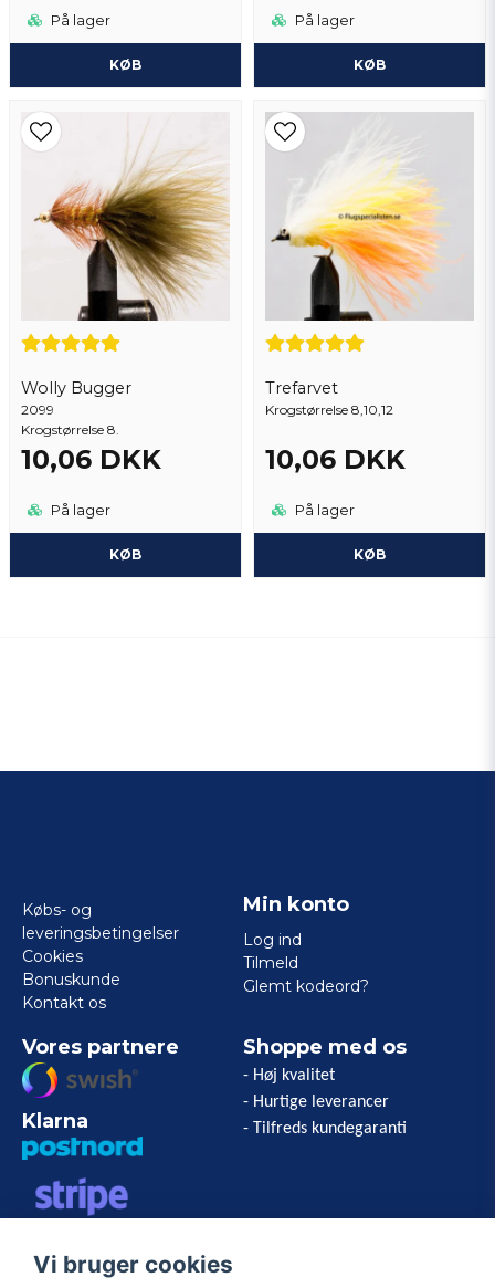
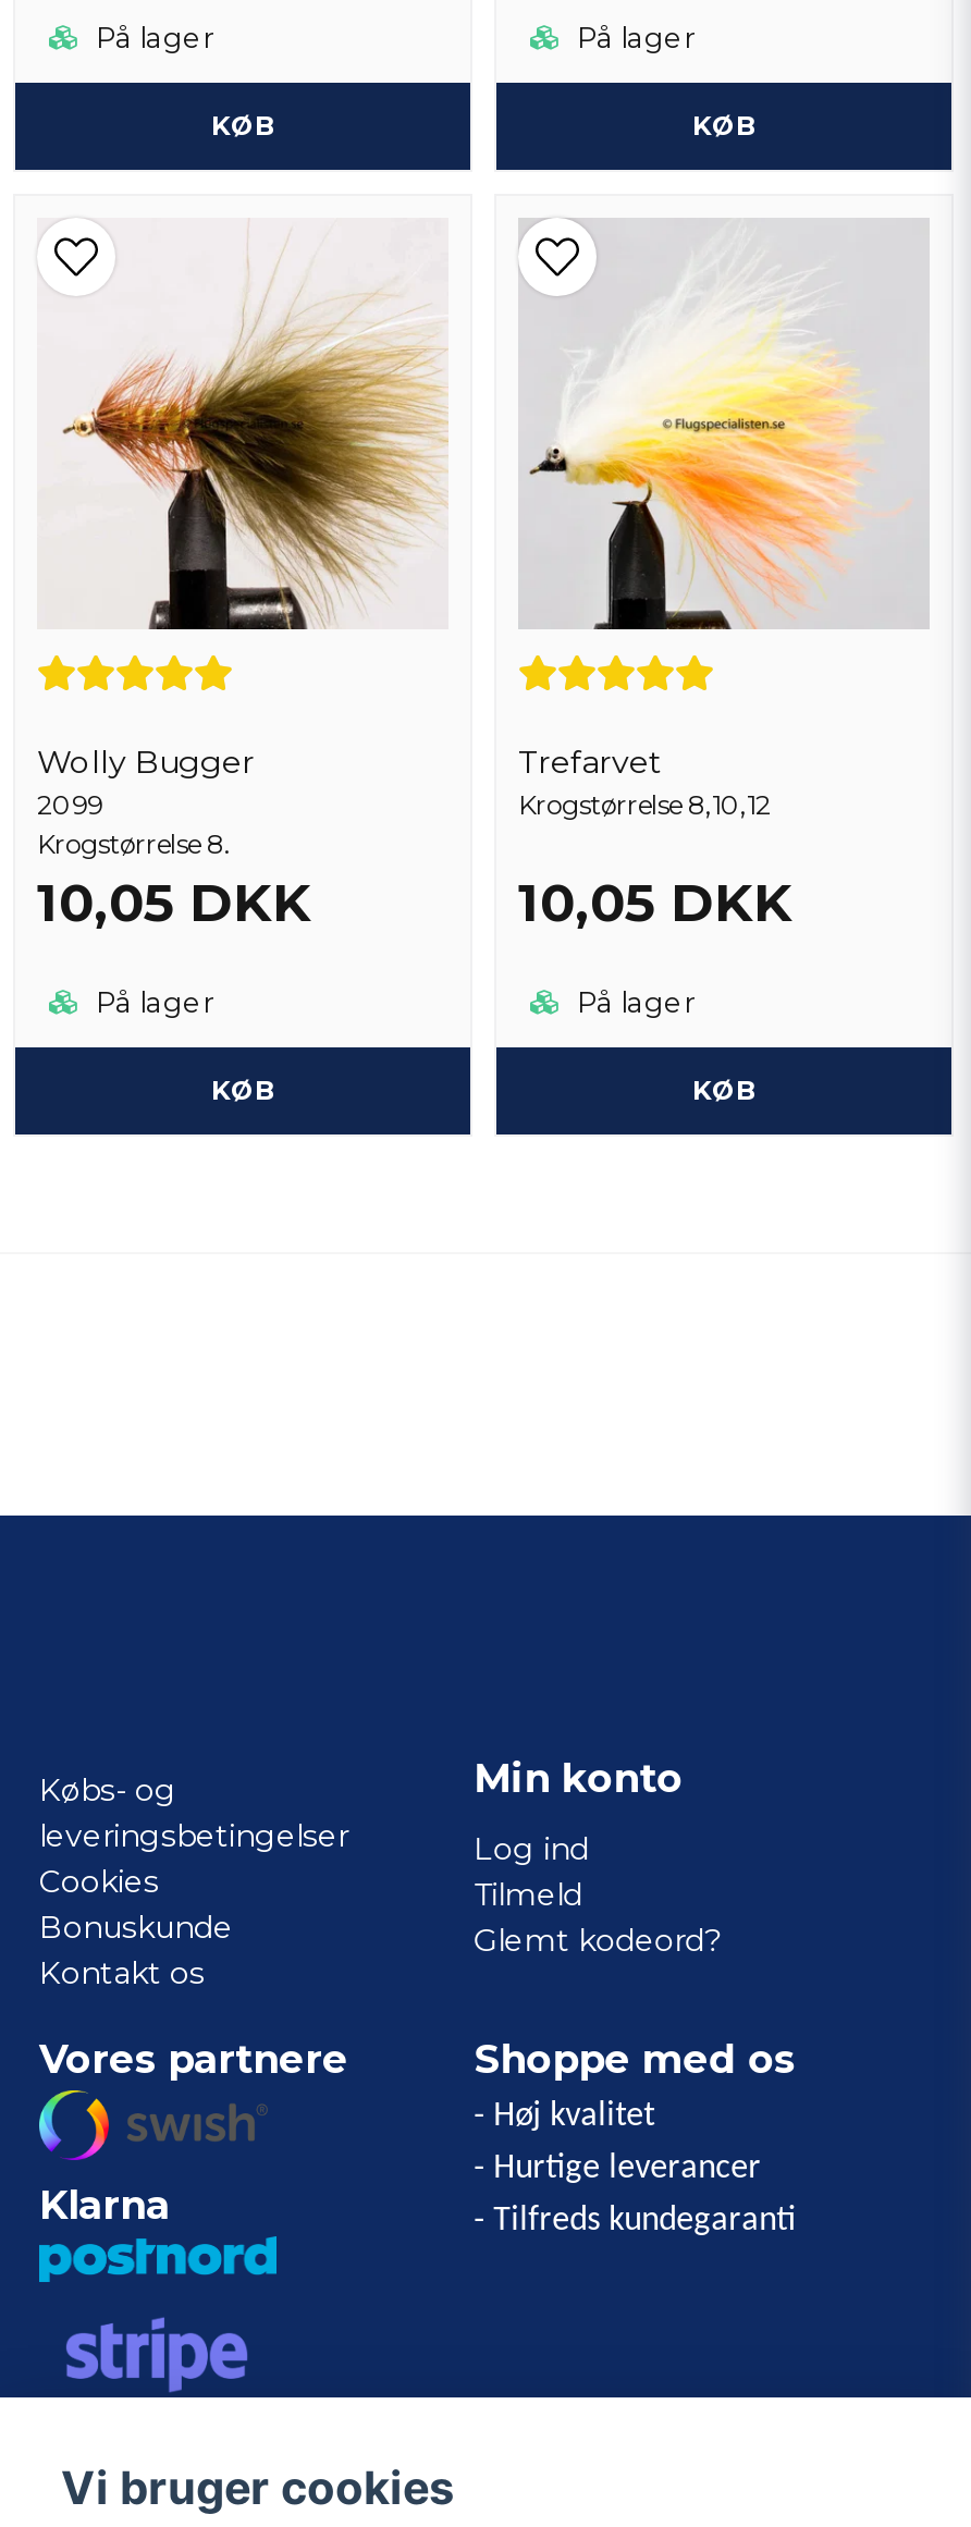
[21,444,161,476] 10,06 DKK -> [37,872,311,935] 10,05 DKK
[265,444,406,476] 10,06 DKK -> [518,872,792,935] 10,05 DKK

